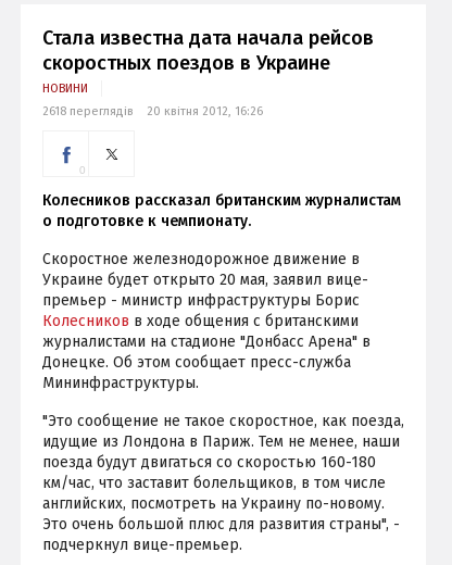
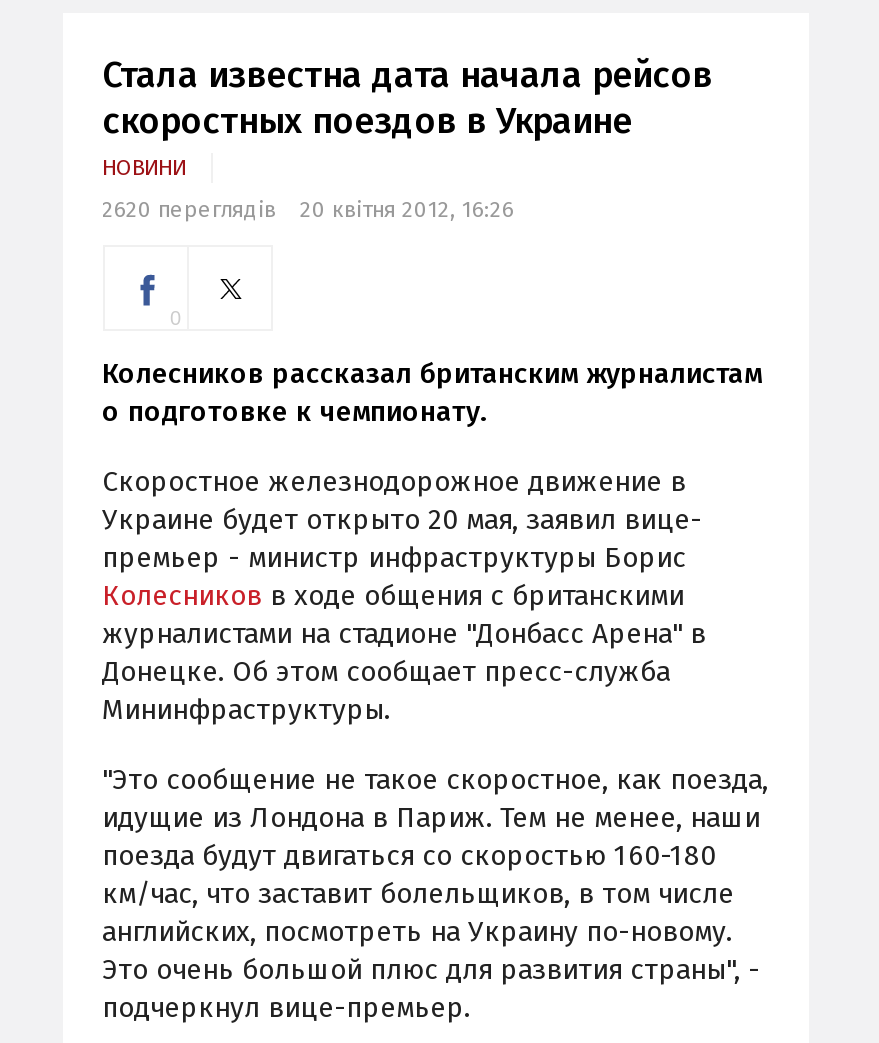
[42,104,262,118] 2618 переглядів 20 квітня 2012, 16:26 -> [102,197,514,223] 2620 переглядів 20 квітня 2012, 16:26

